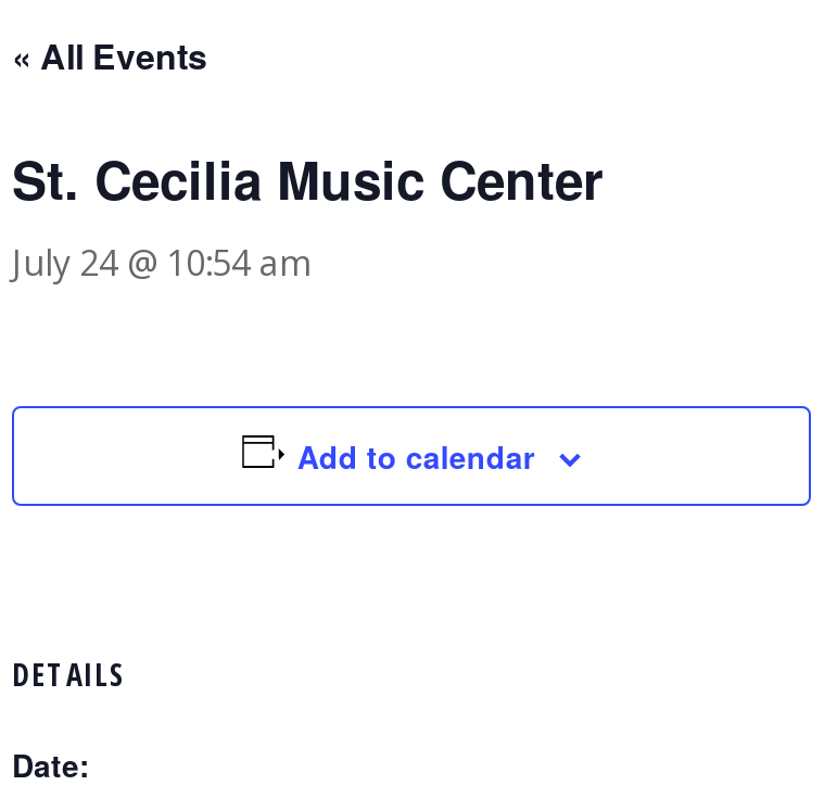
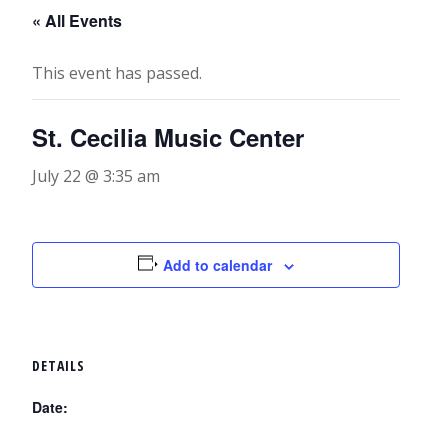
none -> [32,62,202,84] This event has passed.
[12,239,309,287] July 24 @ 10:54 am -> [32,165,160,187] July 22 @ 3:35 am

